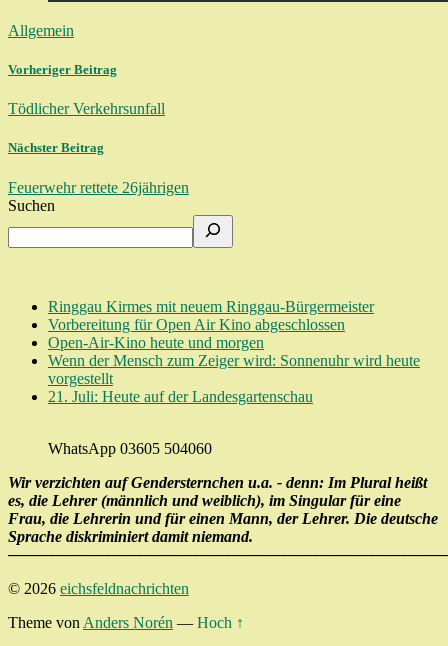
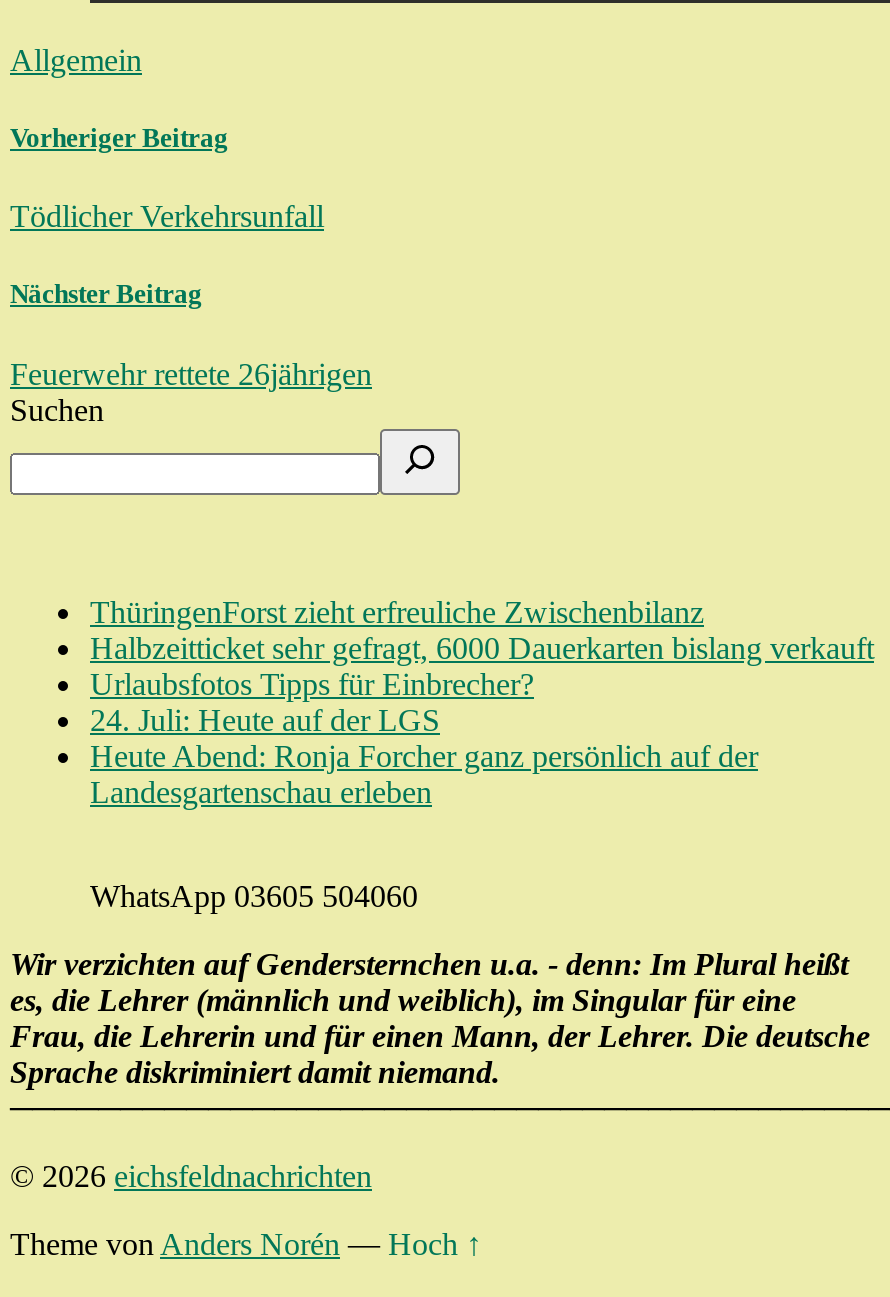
[48,297,420,404] Ringgau Kirmes mit neuem Ringgau-Bürgermeister | Vorbereitung für Open Air Kino abgeschlossen | Open-Air-Kino heute und morgen | Wenn der Mensch zum Zeiger wird: Sonnenuhr wird heute | vorgestellt | 21. Juli: Heute auf der Landesgartenschau -> [90,594,874,808] ThüringenForst zieht erfreuliche Zwischenbilanz | Halbzeitticket sehr gefragt, 6000 Dauerkarten bislang verkauft | Urlaubsfotos Tipps für Einbrecher? | 24. Juli: Heute auf der LGS | Heute Abend: Ronja Forcher ganz persönlich auf der | Landesgartenschau erleben

